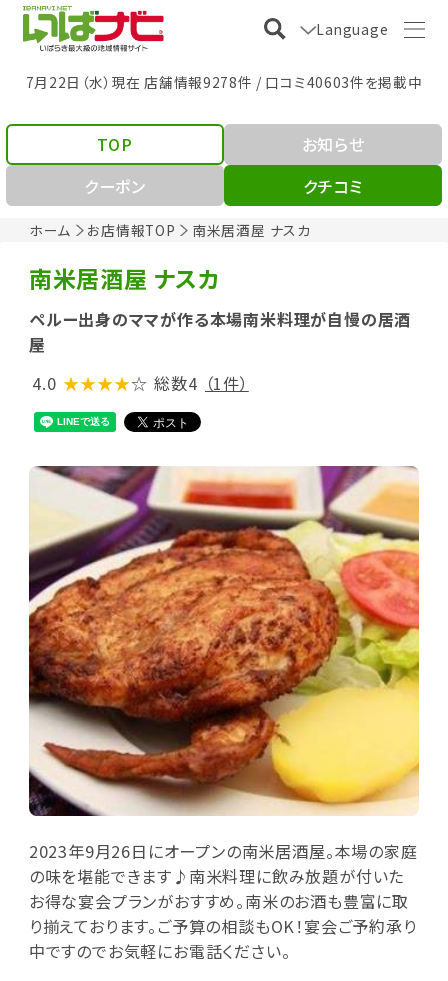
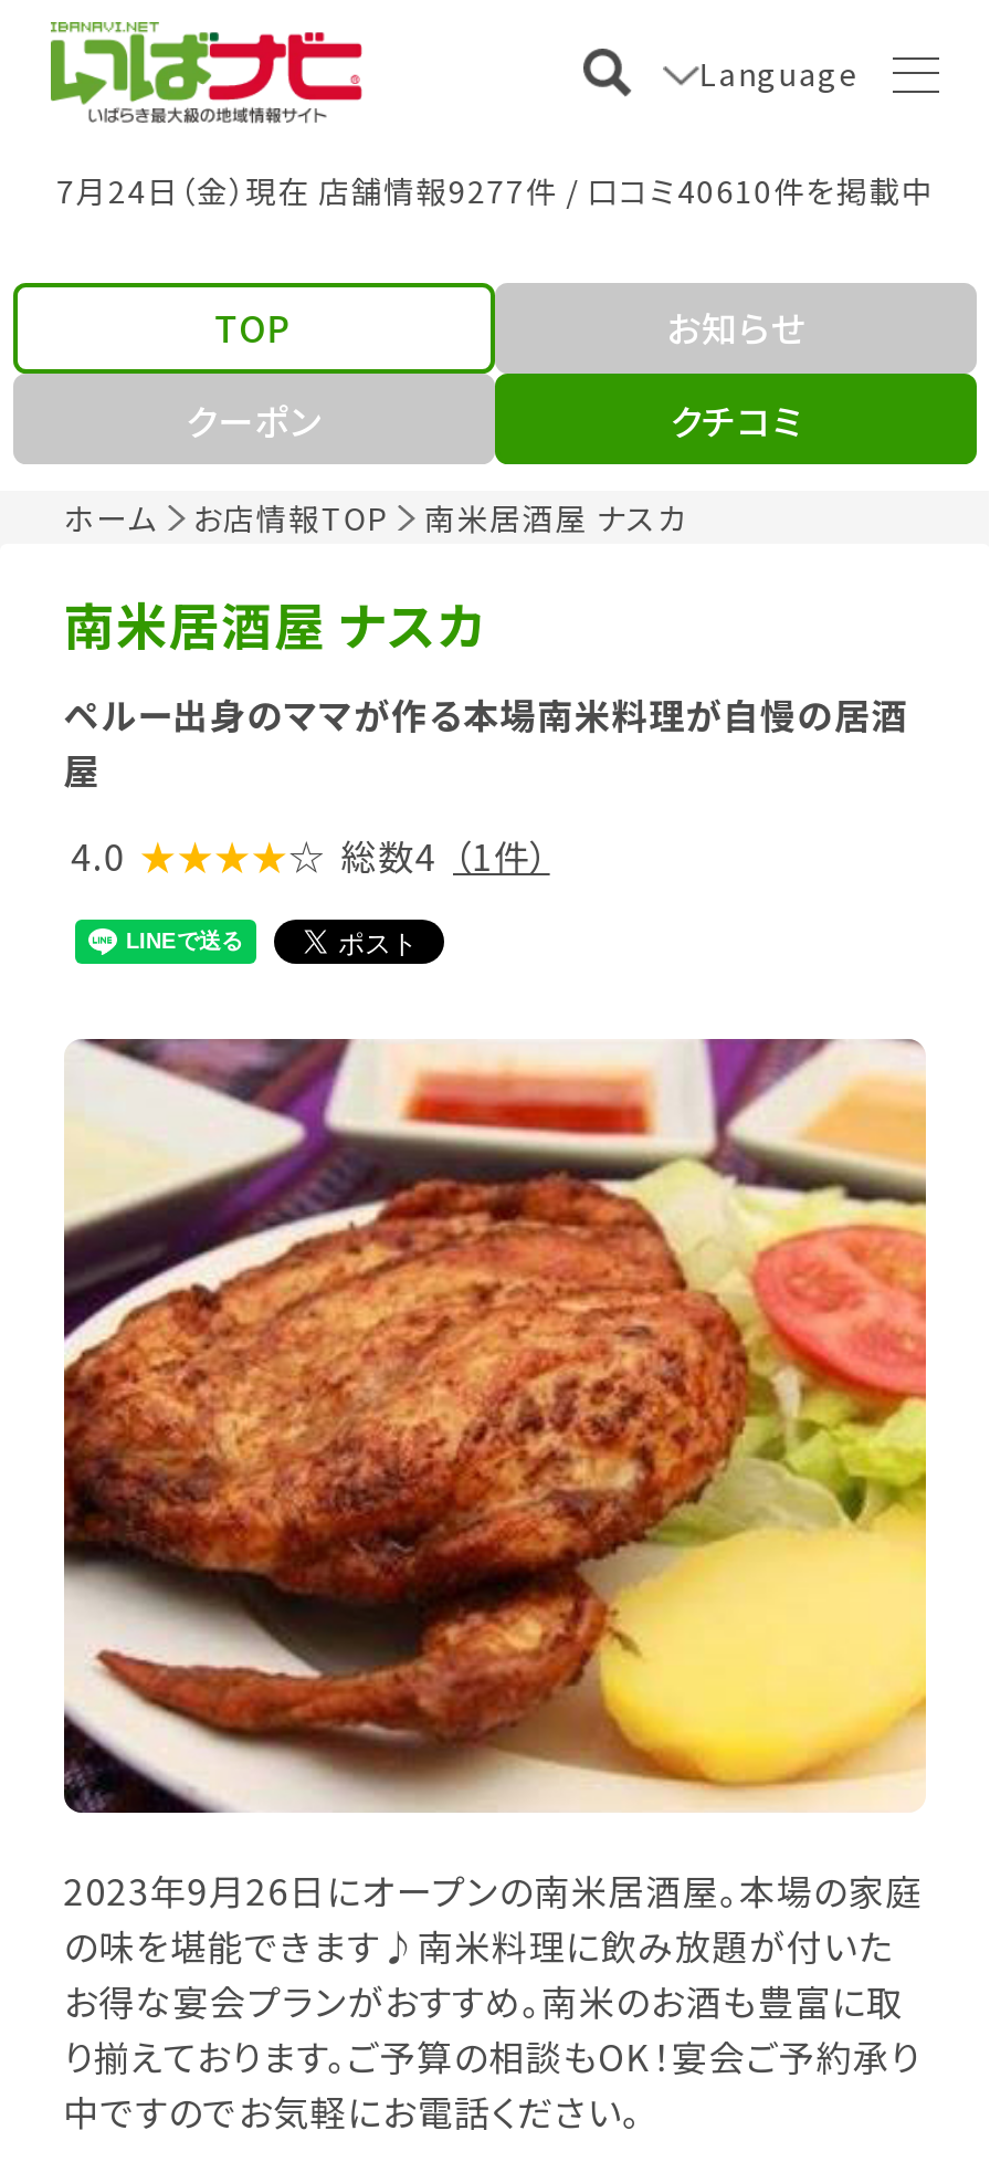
[26,72,422,92] 7月22日（水）現在 店舗情報9278件 / 口コミ40603件を掲載中 -> [57,167,933,212] 7月24日（金）現在 店舗情報9277件 / 口コミ40610件を掲載中

